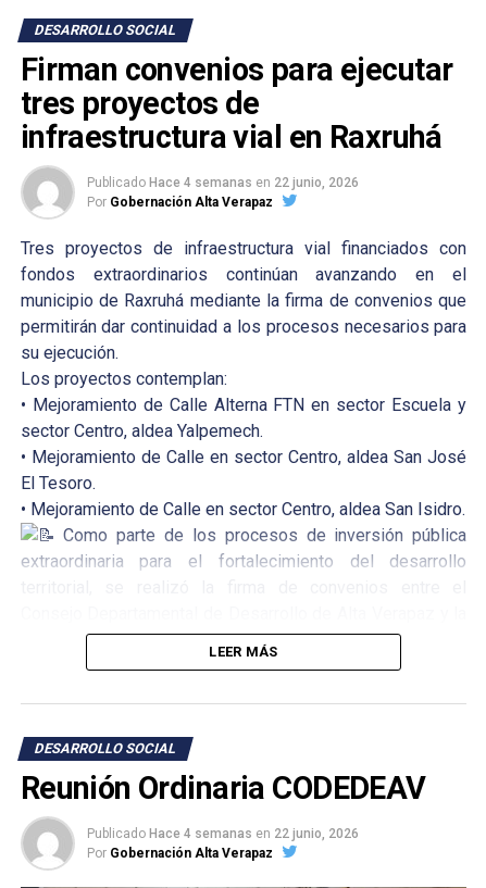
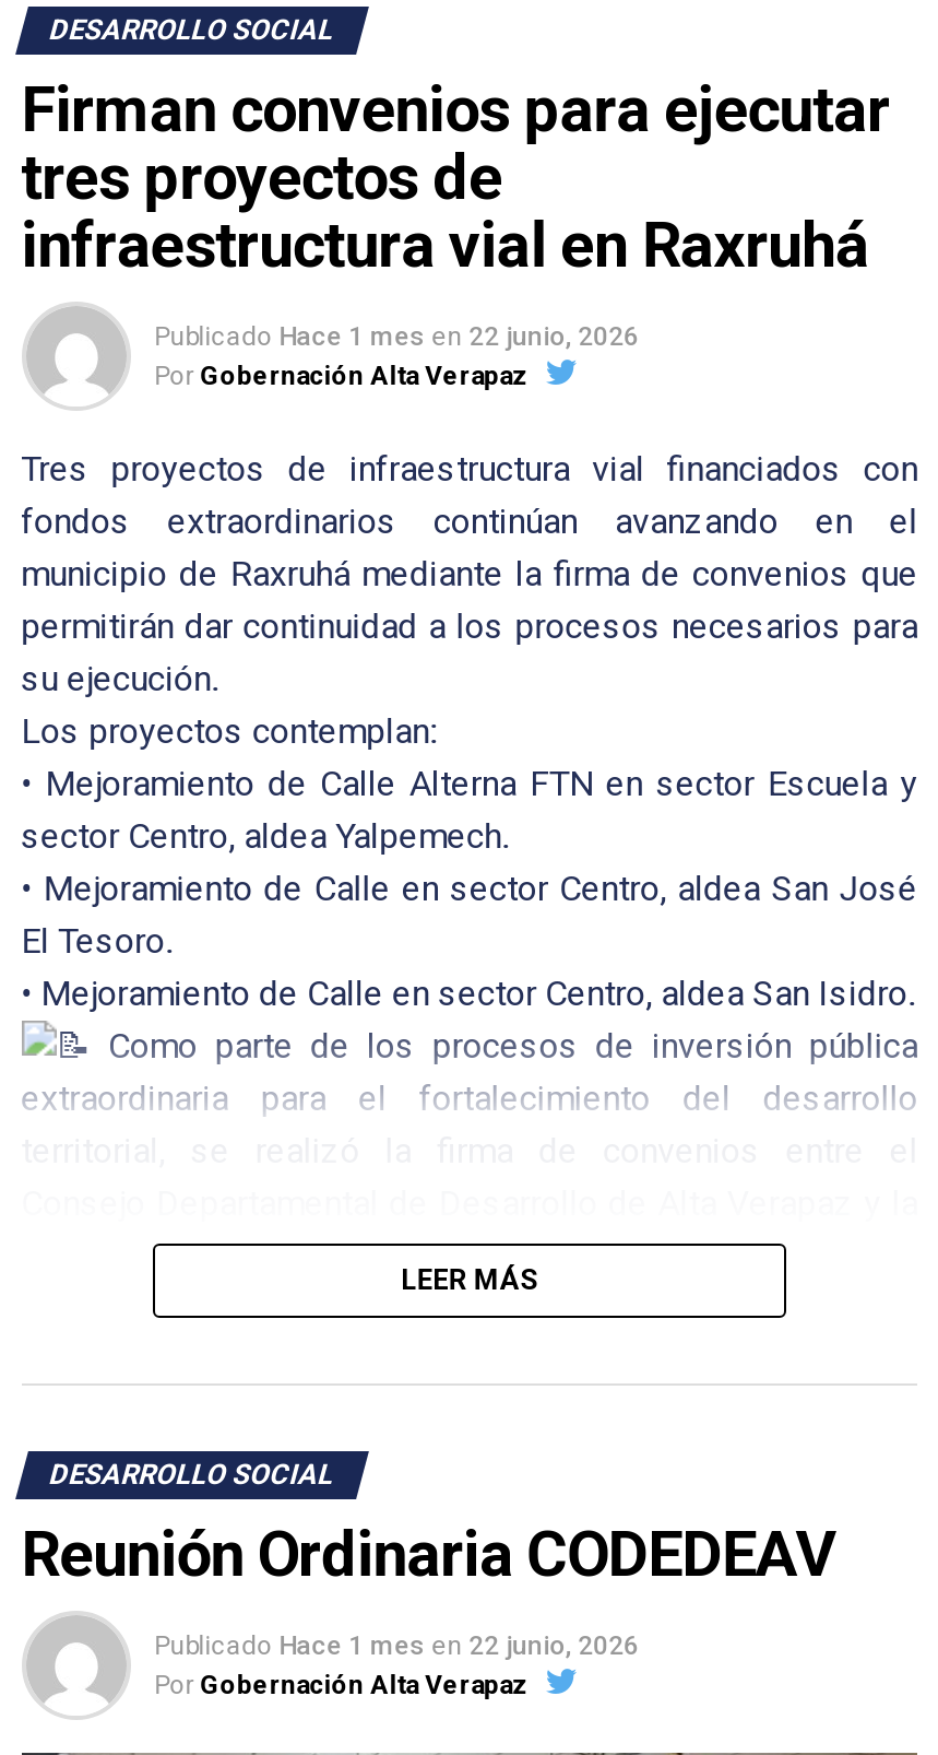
[87,175,358,190] Publicado Hace 4 semanas en 22 junio, 2026 -> [154,321,639,351] Publicado Hace 1 mes en 22 junio, 2026
[87,826,358,841] Publicado Hace 4 semanas en 22 junio, 2026 -> [154,1630,639,1660] Publicado Hace 1 mes en 22 junio, 2026

